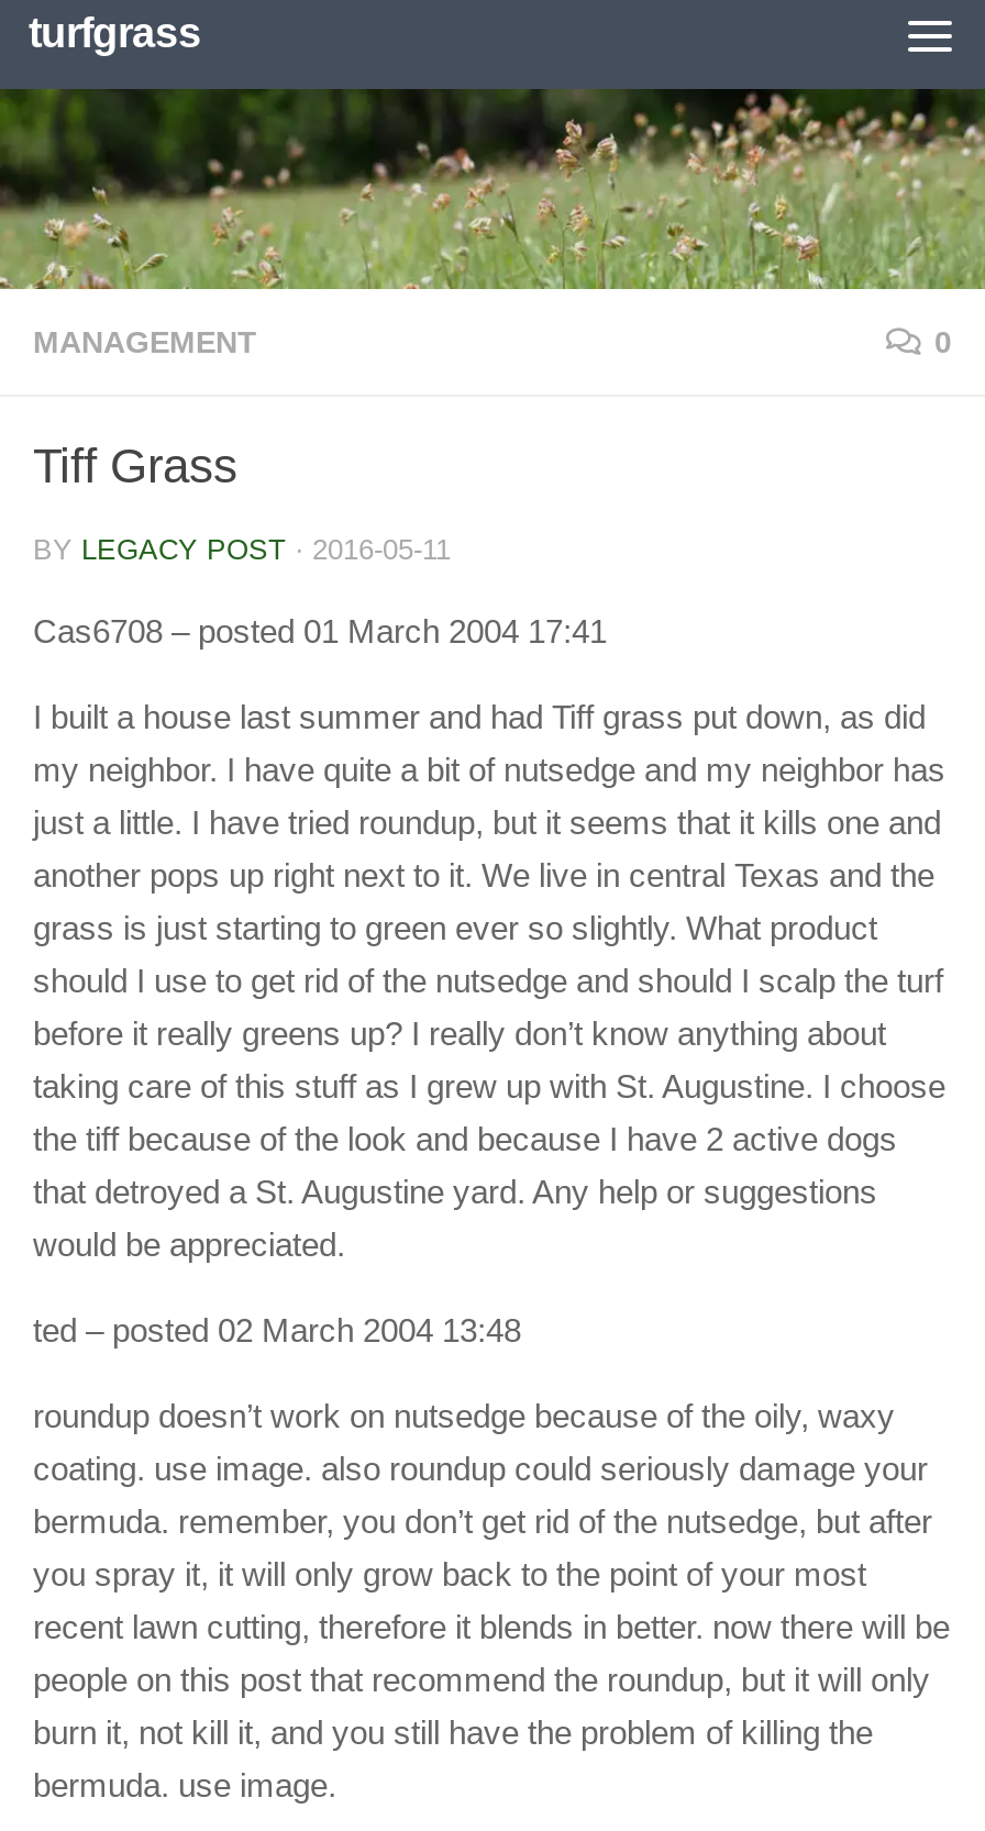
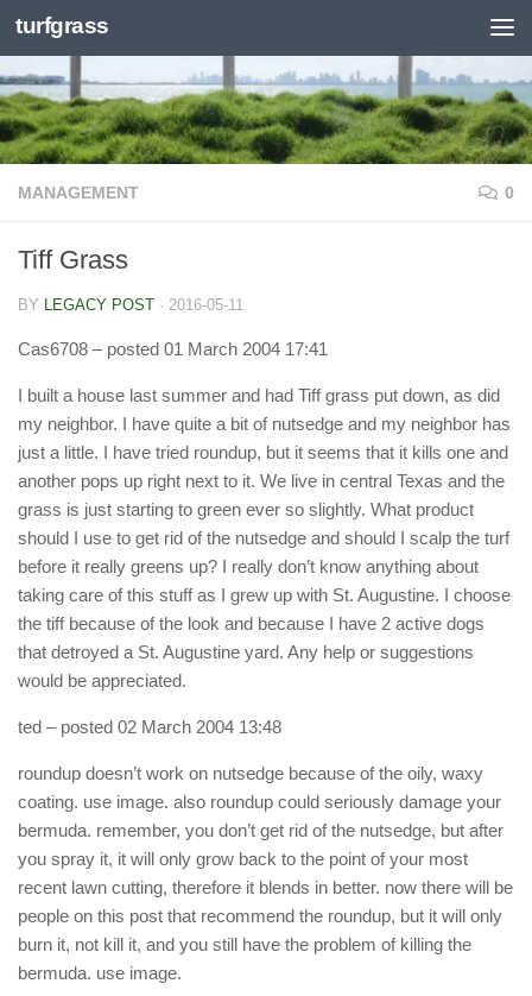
[7,87,978,291] [image] -> [4,55,528,165] [image]

